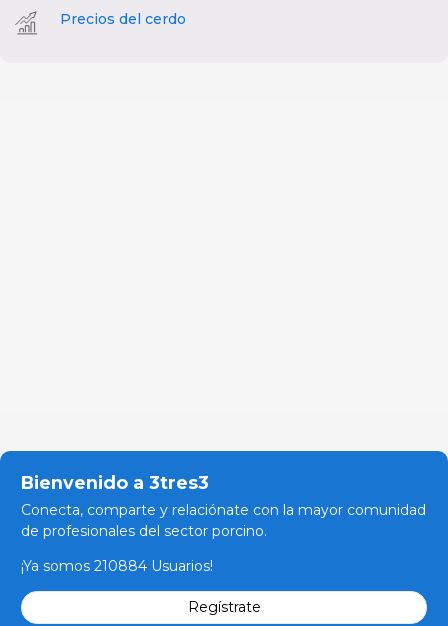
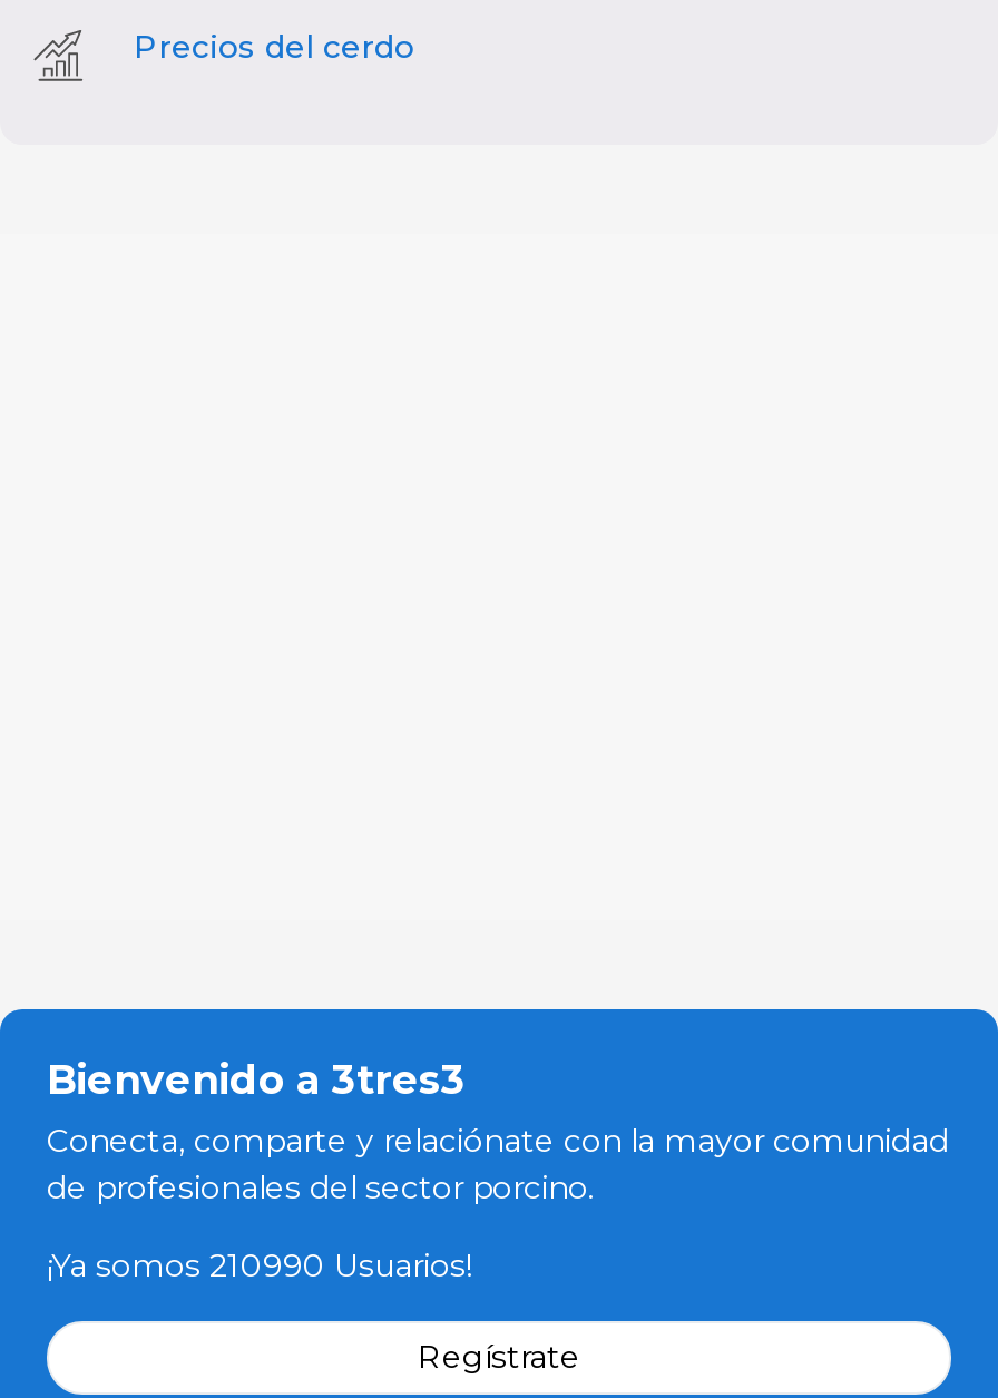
[21,557,213,575] ¡Ya somos 210884 Usuarios! -> [47,1245,472,1285] ¡Ya somos 210990 Usuarios!

